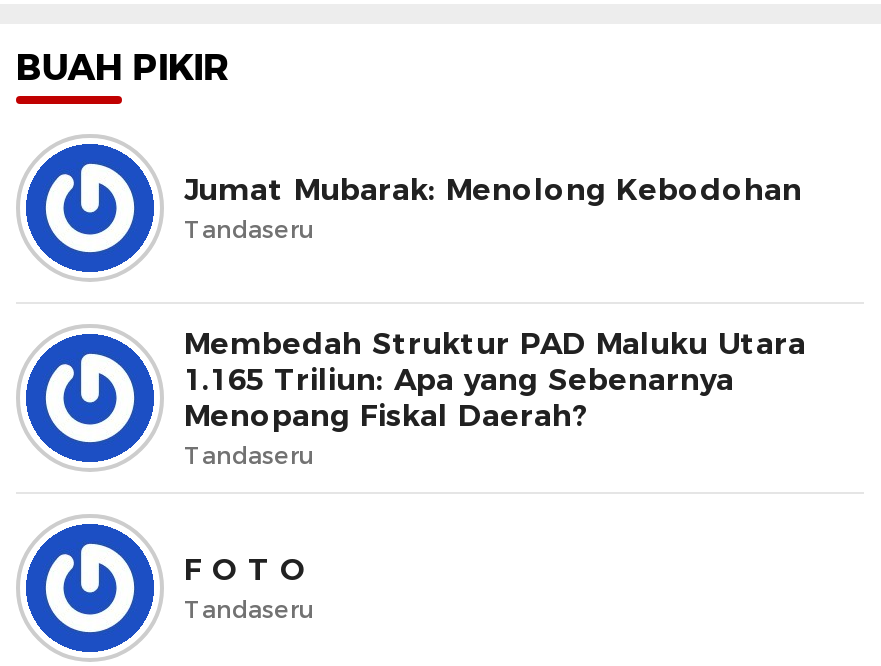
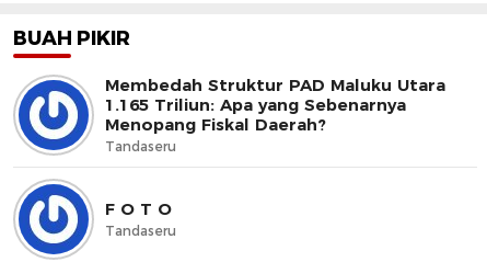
[184,170,802,244] Jumat Mubarak: Menolong Kebodohan | Tandaseru -> none

